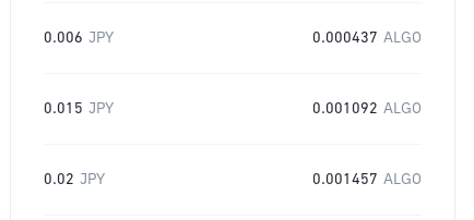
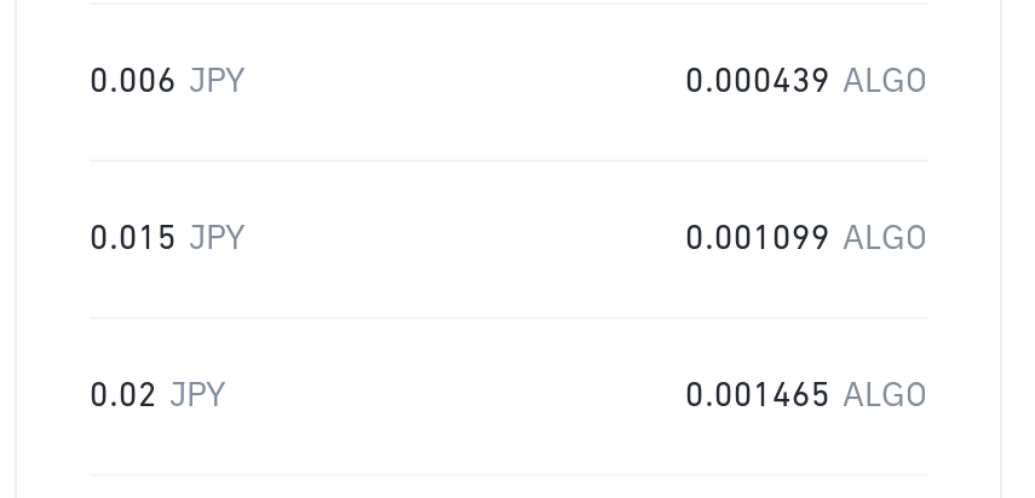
[312,30,422,46] 0.000437 ALGO -> [685,65,927,99] 0.000439 ALGO
[312,101,422,117] 0.001092 ALGO -> [685,222,927,256] 0.001099 ALGO
[312,172,422,187] 0.001457 ALGO -> [685,380,927,413] 0.001465 ALGO

